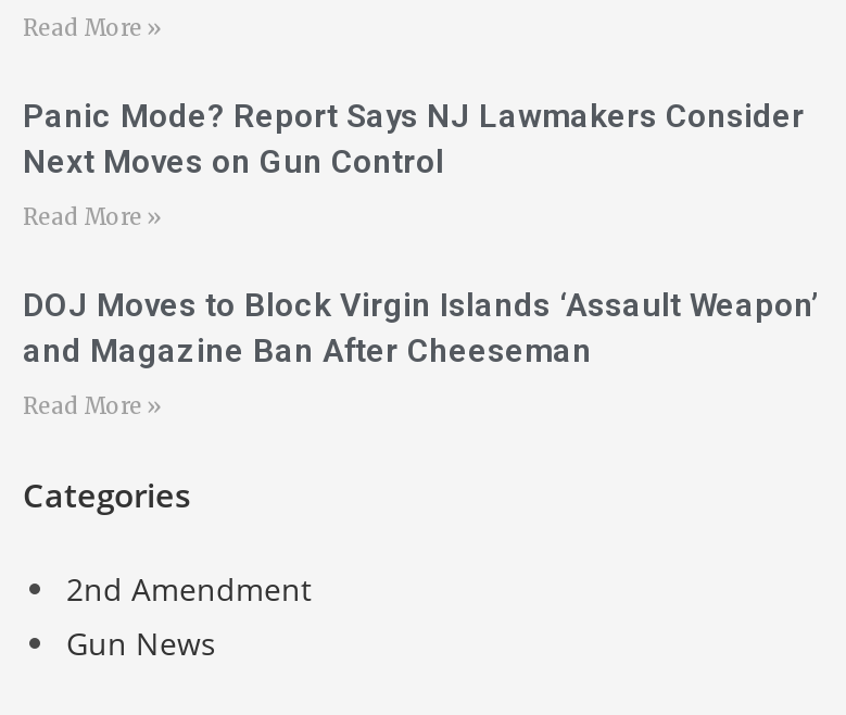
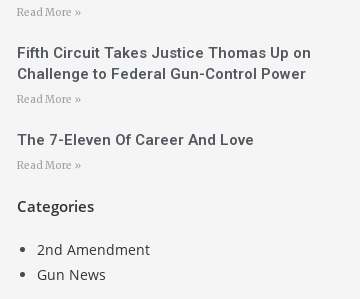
[23,96,805,180] Panic Mode? Report Says NJ Lawmakers Consider | Next Moves on Gun Control -> [17,44,311,83] Fifth Circuit Takes Justice Thomas Up on | Challenge to Federal Gun-Control Power
[23,285,820,369] DOJ Moves to Block Virgin Islands ‘Assault Weapon’ | and Magazine Ban After Cheeseman -> [17,131,254,149] The 7-Eleven Of Career And Love

